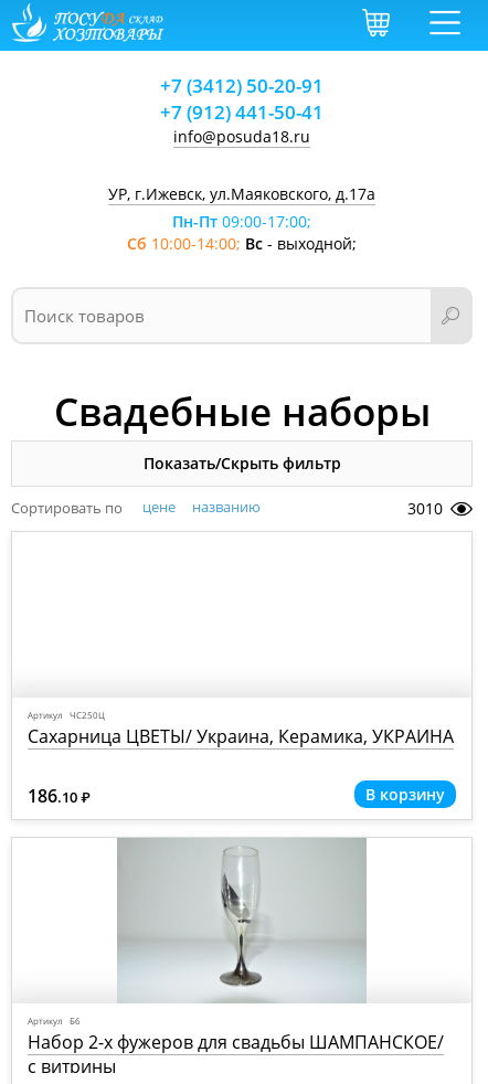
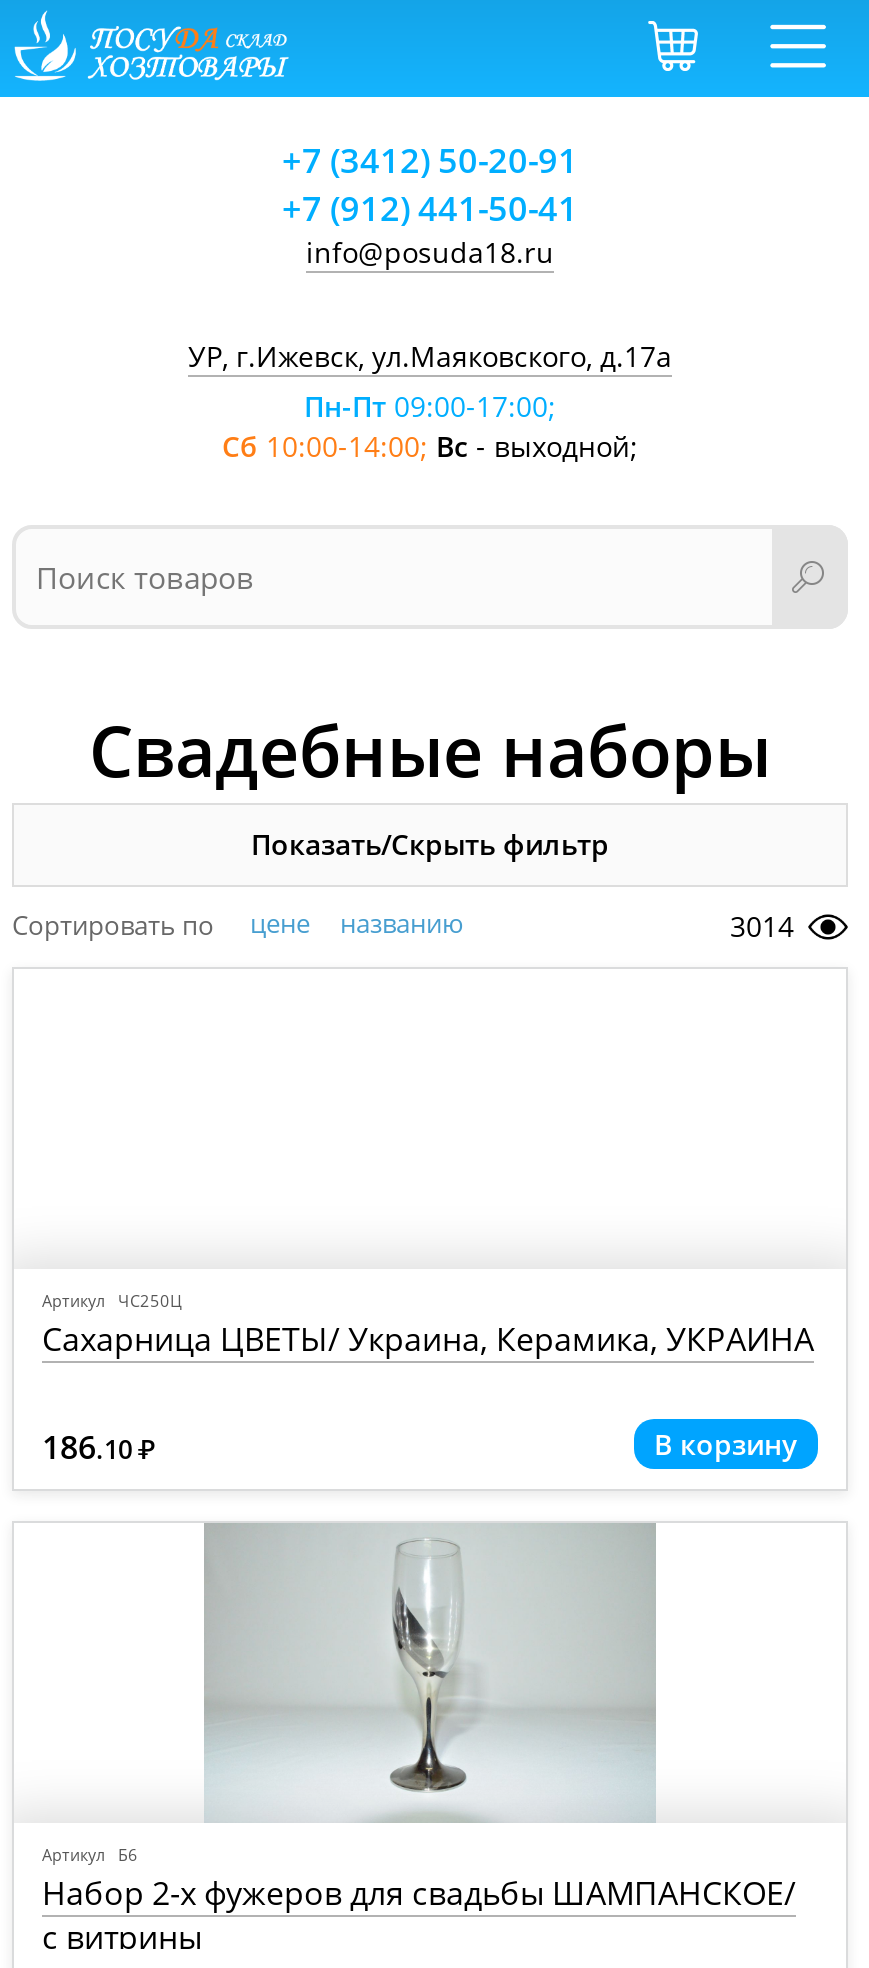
[407,498,443,519] 3010 -> [730,907,794,945] 3014

